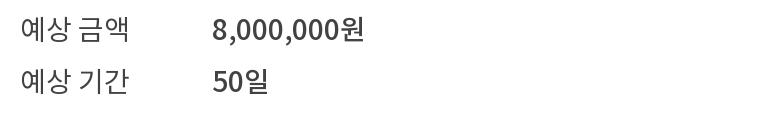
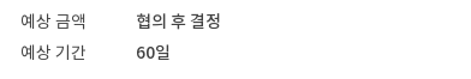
[212,12,366,48] 8,000,000원 -> [136,11,221,32] 협의 후 결정
[212,64,270,100] 50일 -> [136,42,171,63] 60일

